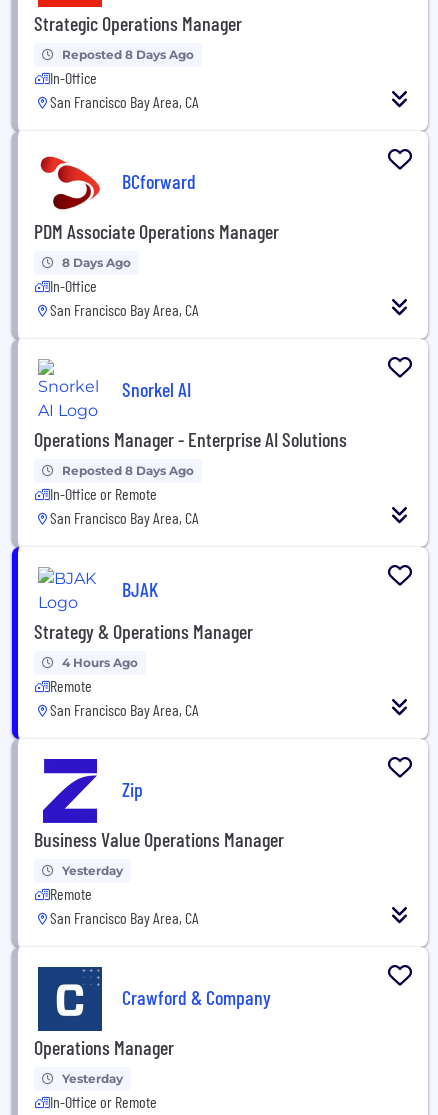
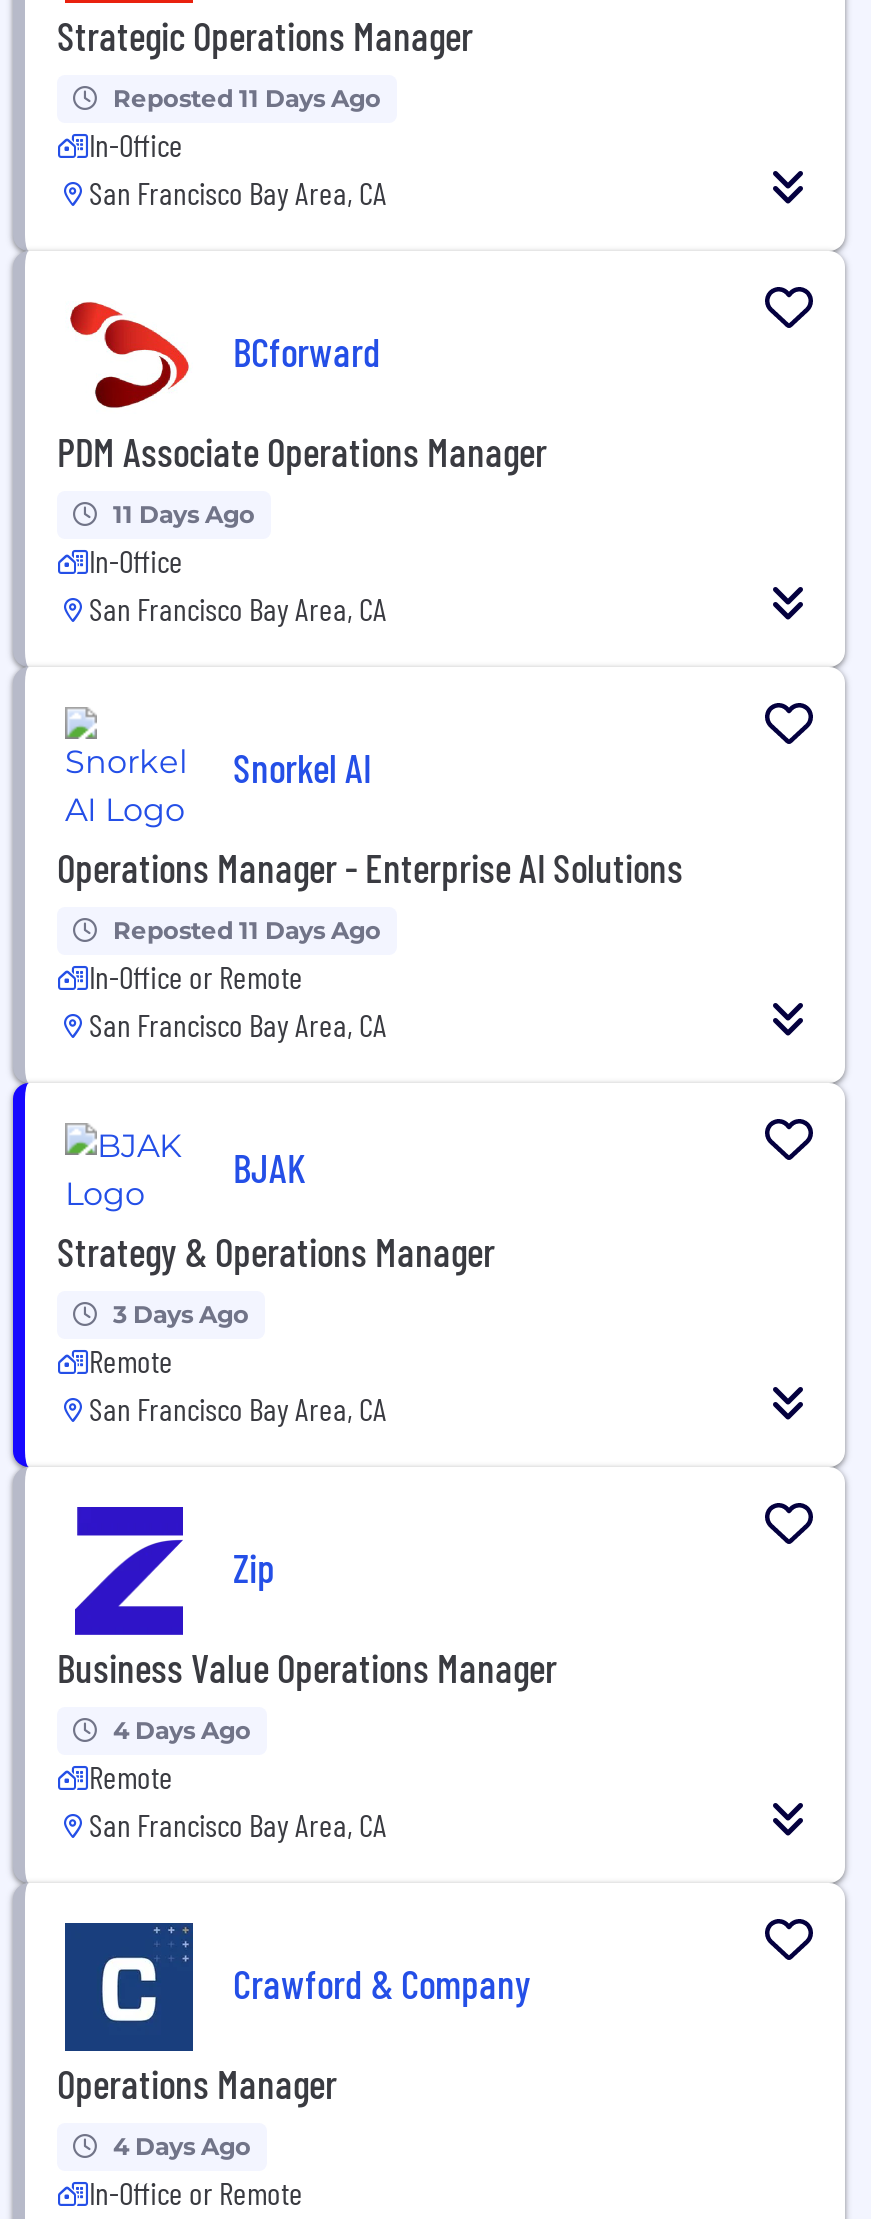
[62,47,194,62] Reposted 8 Days Ago -> [113,82,381,112] Reposted 11 Days Ago
[62,255,131,270] 8 Days Ago -> [113,498,255,528] 11 Days Ago
[62,463,194,478] Reposted 8 Days Ago -> [113,914,381,944] Reposted 11 Days Ago
[62,655,138,670] 4 Hours Ago -> [113,1298,249,1328] 3 Days Ago
[62,863,123,878] Yesterday -> [113,1714,251,1744] 4 Days Ago
[62,1071,123,1086] Yesterday -> [113,2130,251,2160] 4 Days Ago

